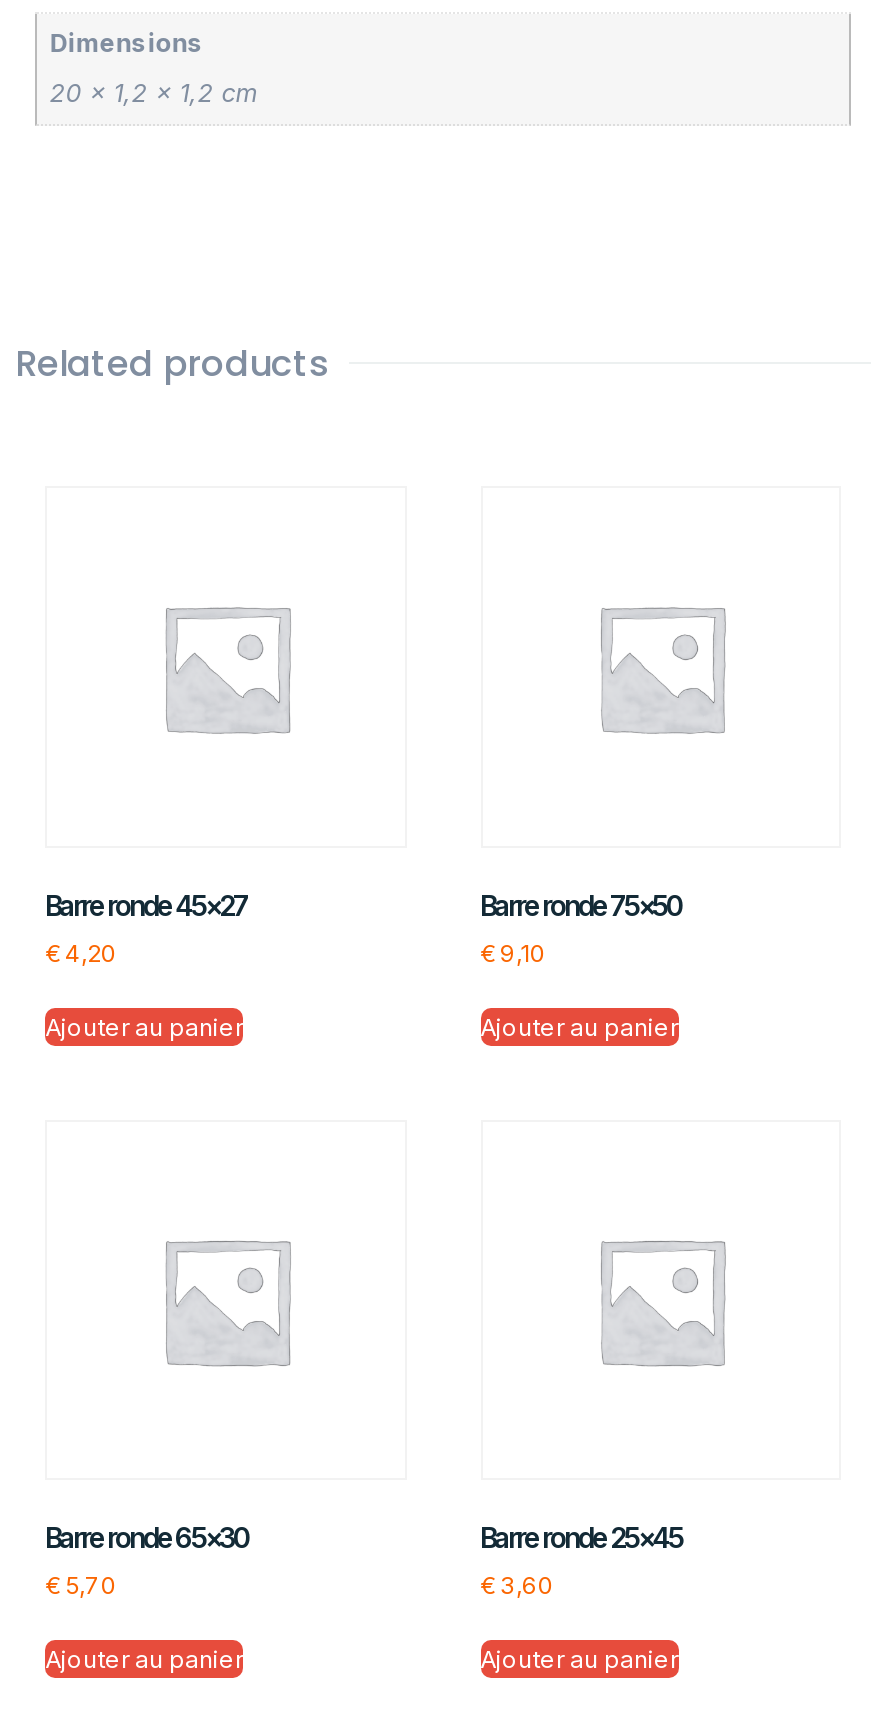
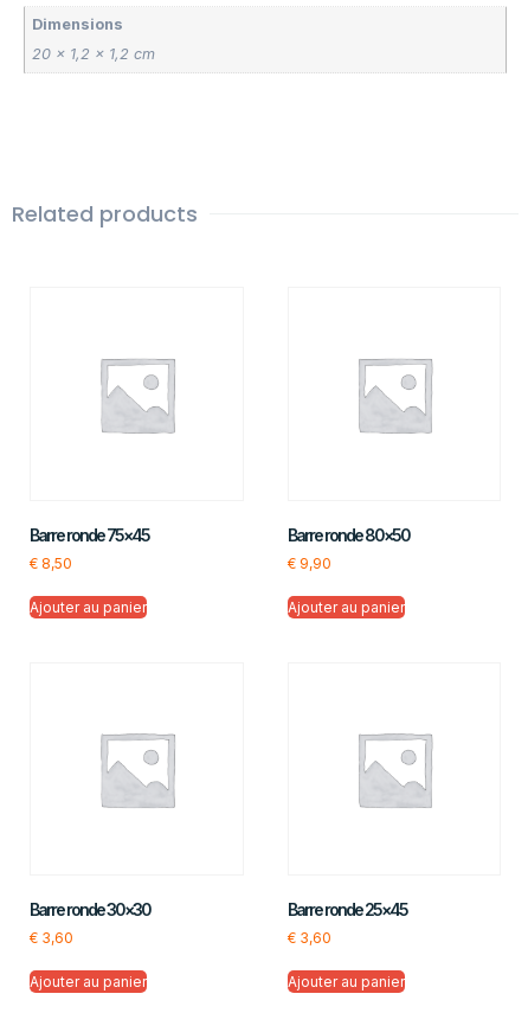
[45,888,247,922] Barre ronde 45×27 -> [30,525,149,545] Barre ronde 75×45
[480,888,682,922] Barre ronde 75×50 -> [287,525,409,545] Barre ronde 80×50
[45,938,117,968] €4,20 -> [30,554,72,572] €8,50
[480,938,546,968] €9,10 -> [287,554,331,572] €9,90
[45,1521,249,1555] Barre ronde 65×30 -> [30,900,150,920] Barre ronde 30×30
[45,1571,117,1601] €5,70 -> [30,929,73,947] €3,60

